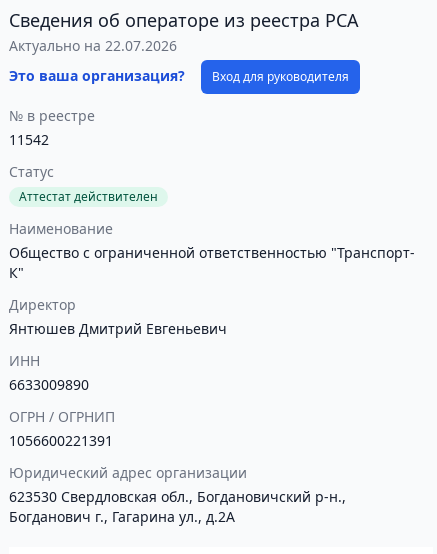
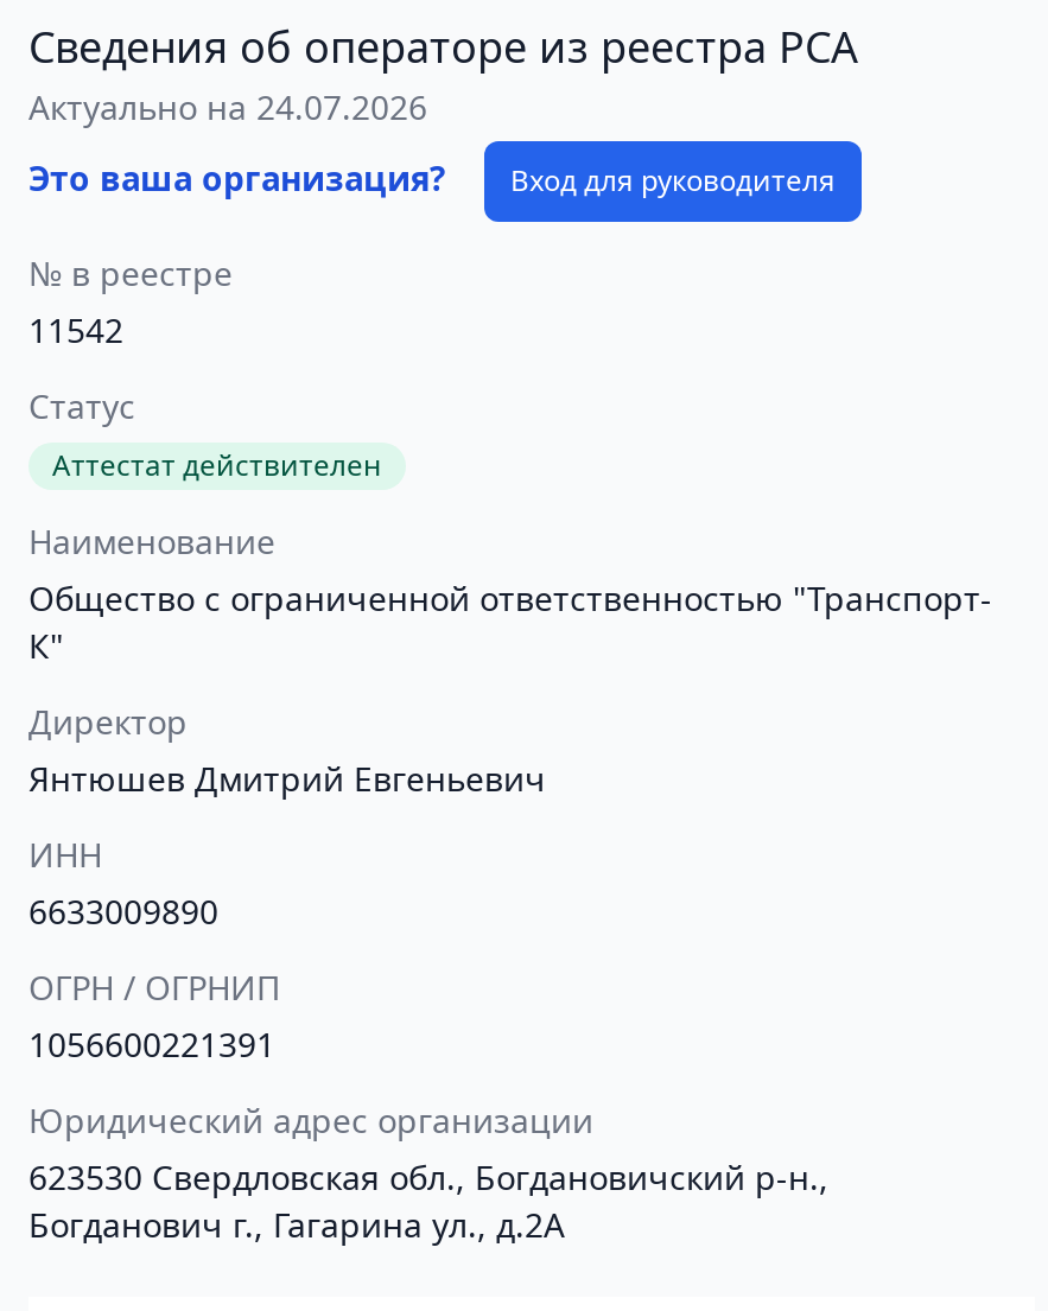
[9,36,177,55] Актуально на 22.07.2026 -> [28,84,427,129] Актуально на 24.07.2026

